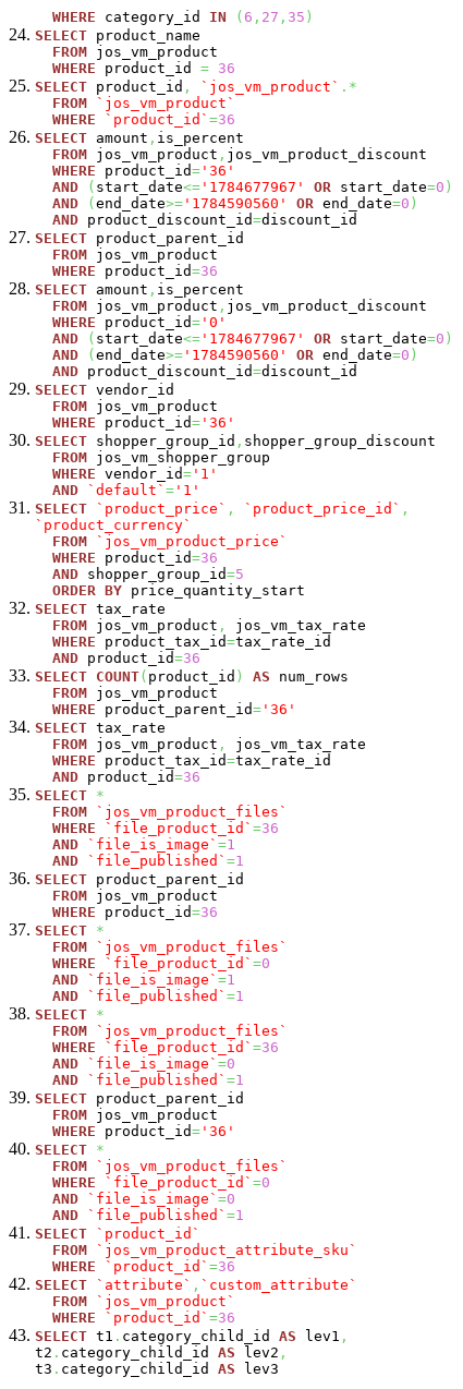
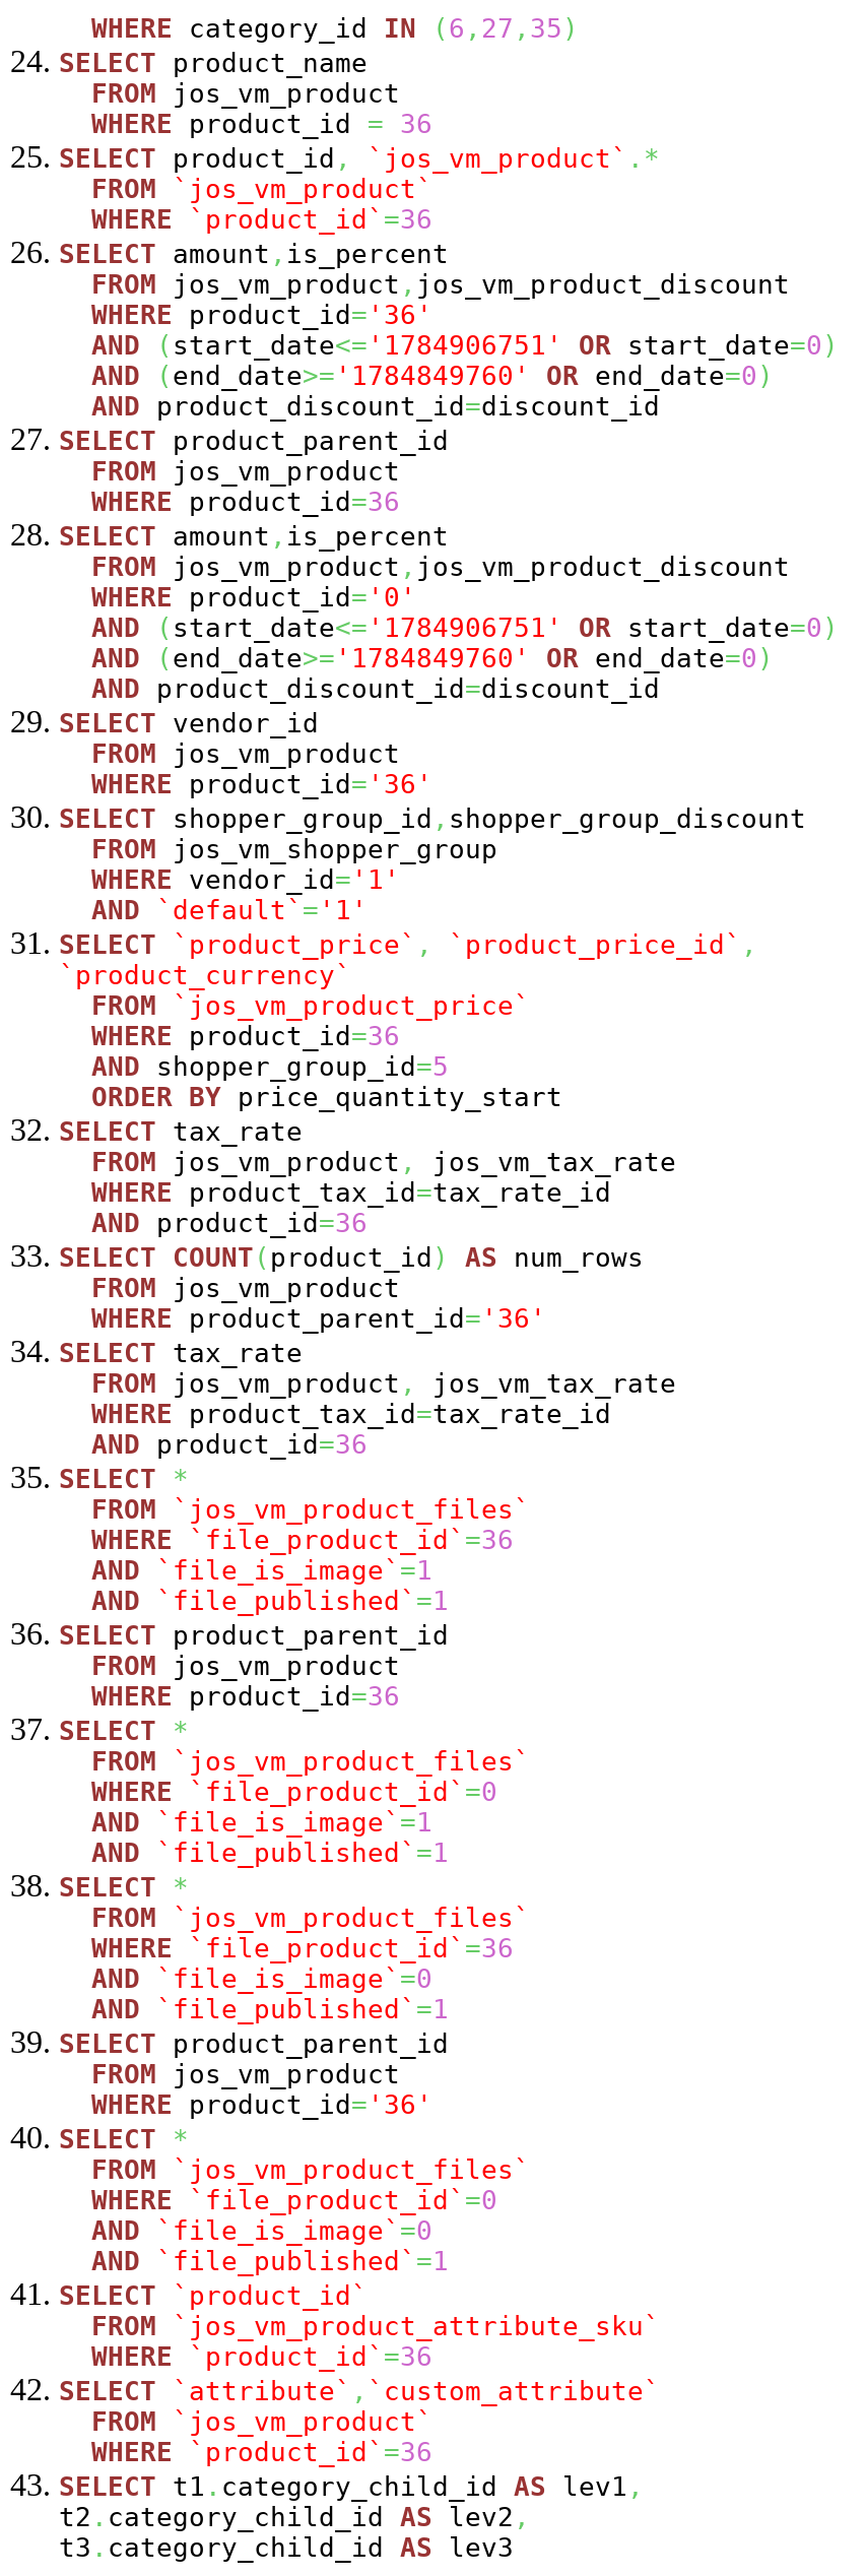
[52,179,453,195] AND (start_date<= '1784677967' OR start_date=0) -> [91,330,839,361] AND (start_date<= '1784906751' OR start_date=0)
[52,195,418,212] AND (end_date>= '1784590560' OR end_date=0) -> [91,361,774,391] AND (end_date>= '1784849760' OR end_date=0)
[52,330,453,347] AND (start_date<= '1784677967' OR start_date=0) -> [91,613,839,643] AND (start_date<= '1784906751' OR start_date=0)
[52,347,418,363] AND (end_date>= '1784590560' OR end_date=0) -> [91,643,774,673] AND (end_date>= '1784849760' OR end_date=0)

